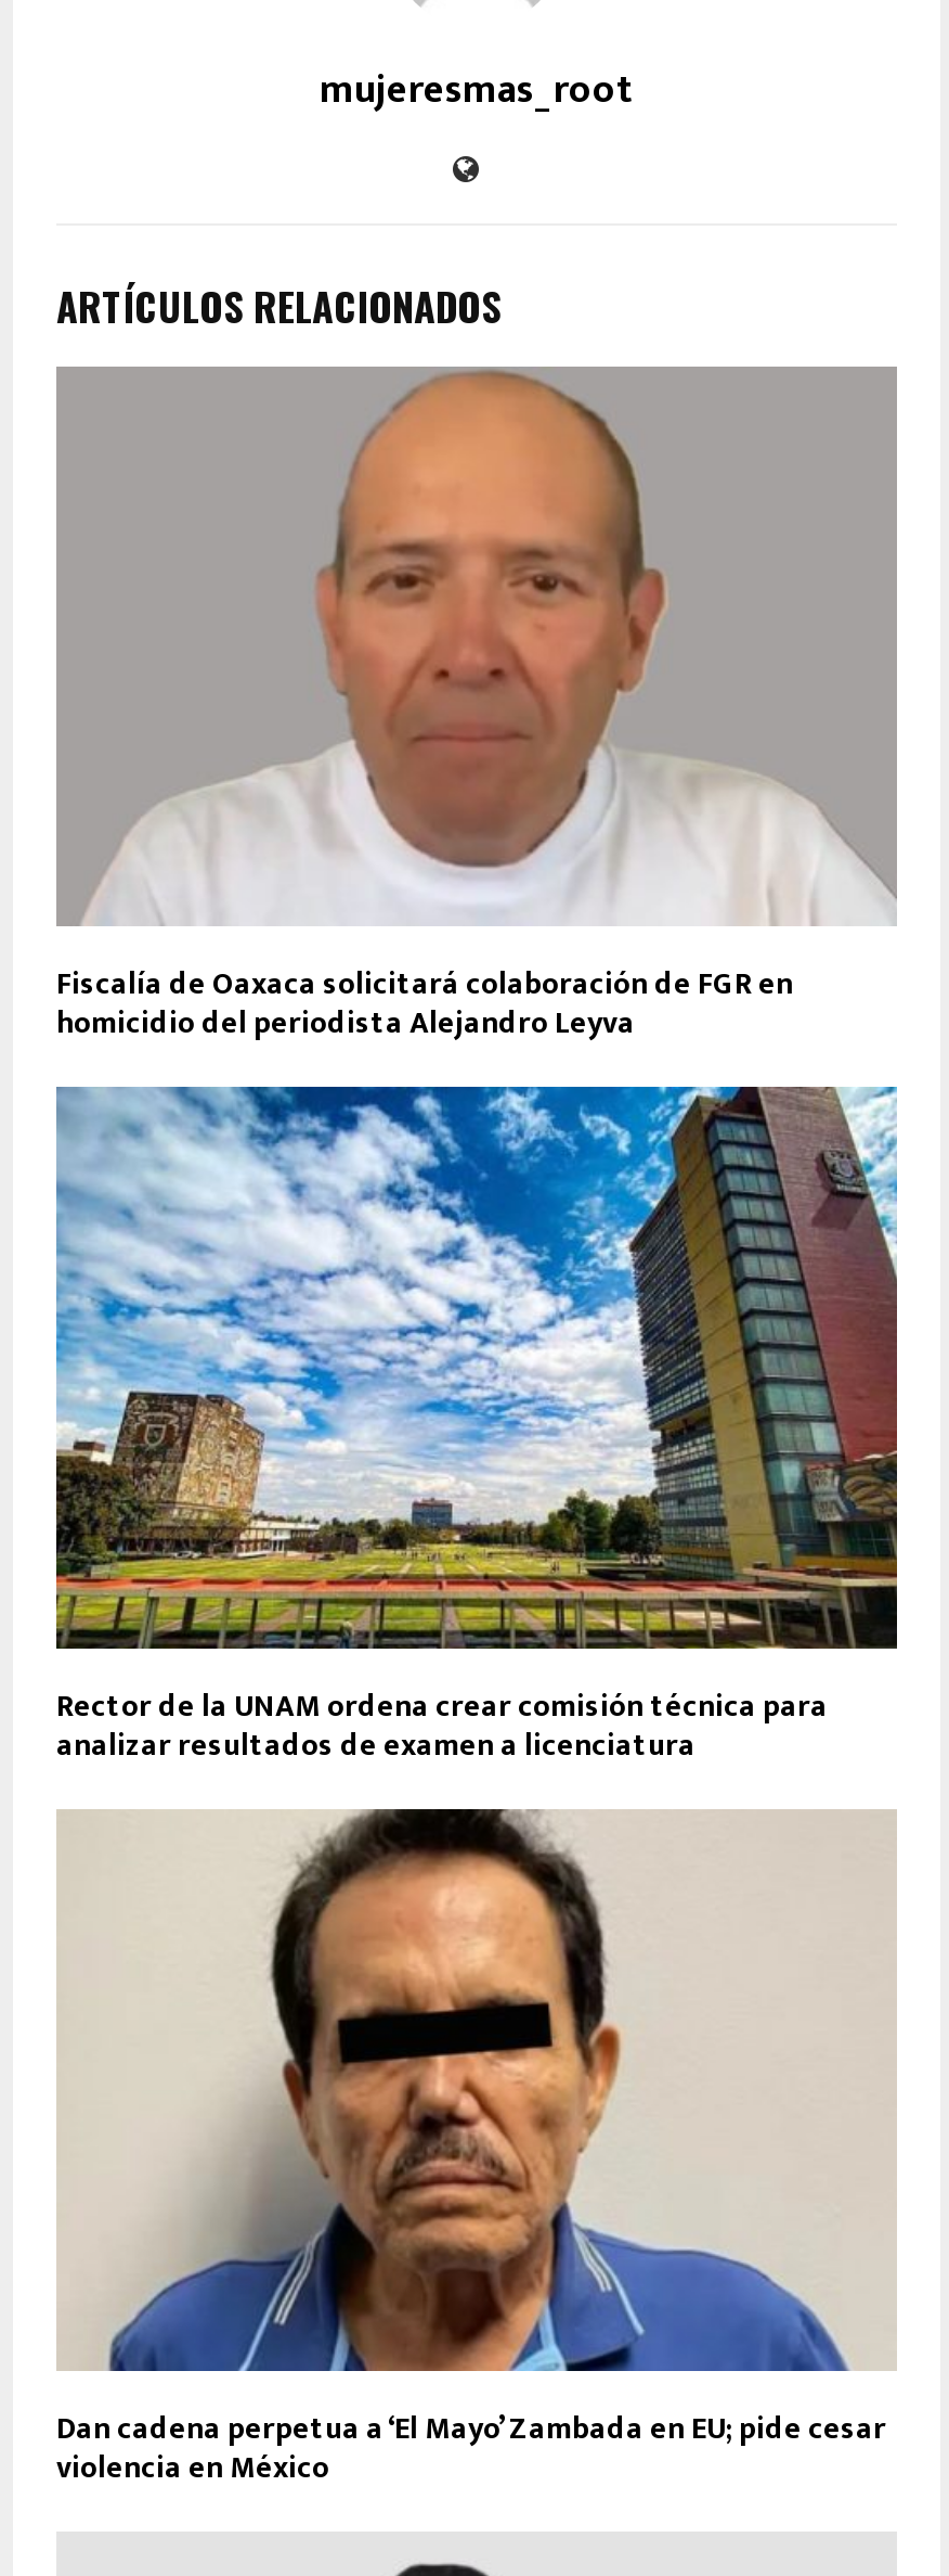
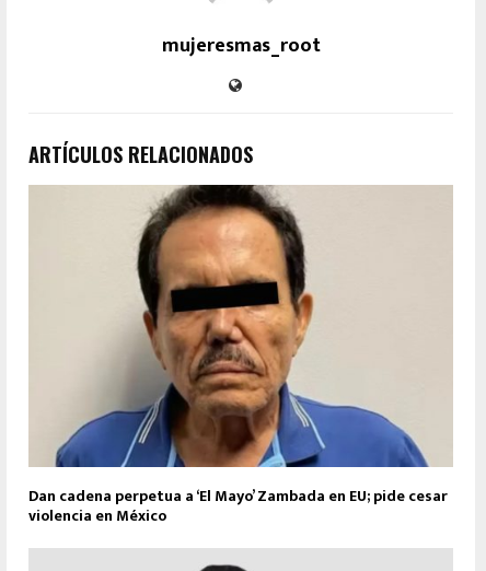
[56,367,895,1048] [image] | Fiscalía de Oaxaca solicitará colaboración de FGR en | homicidio del periodista Alejandro Leyva -> none
[54,1085,899,1770] [image] | Rector de la UNAM ordena crear comisión técnica para | analizar resultados de examen a licenciatura -> none

